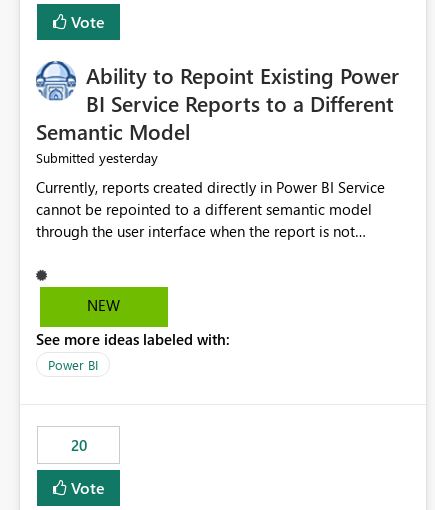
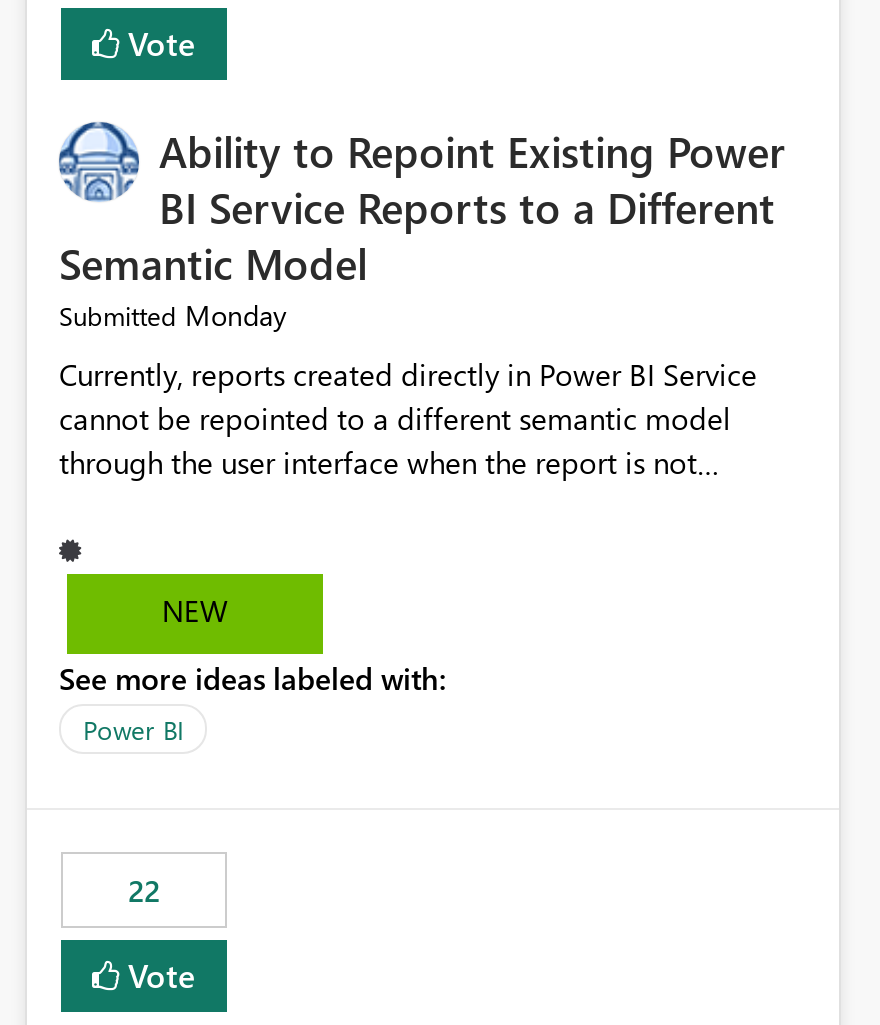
[36,148,158,167] Submitted yesterday -> [59,297,287,335] Submitted Monday
[70,435,86,455] 20 -> [128,871,160,911] 22

